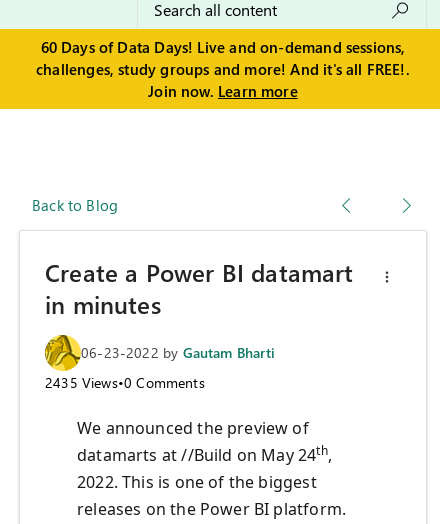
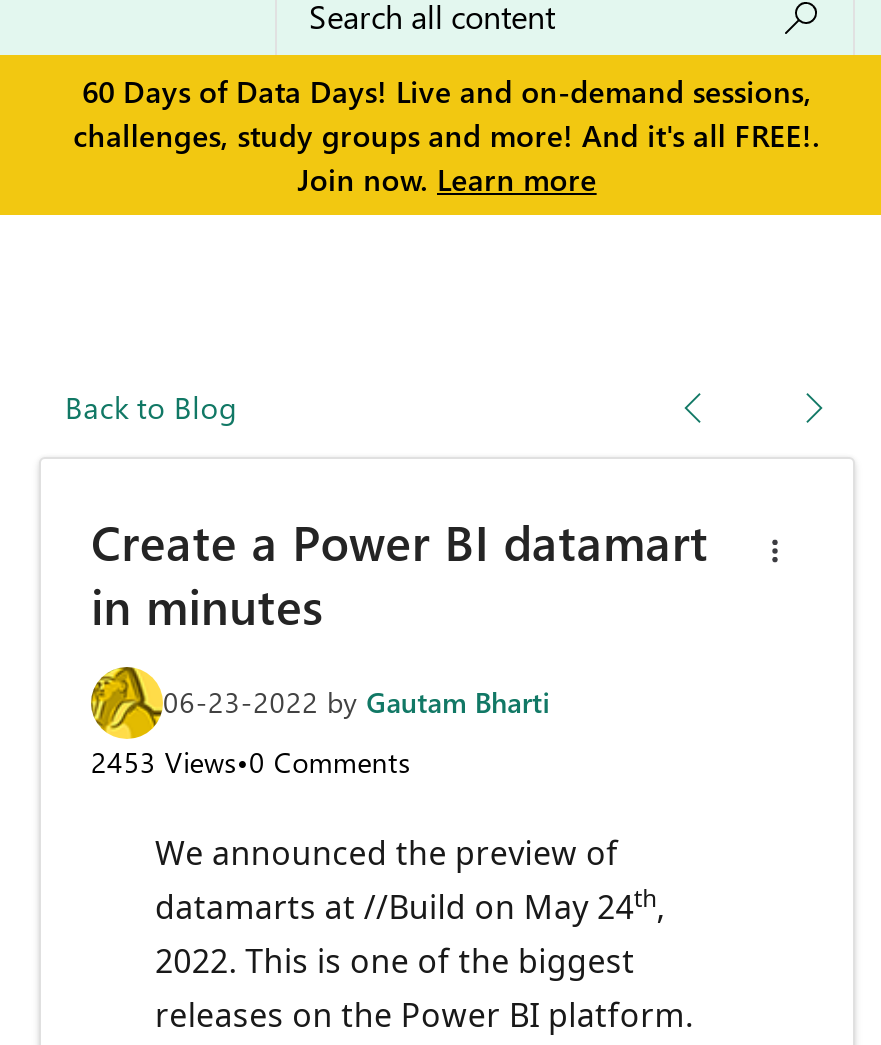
[45,373,205,392] 2435 Views•0 Comments -> [91,744,411,782] 2453 Views•0 Comments

